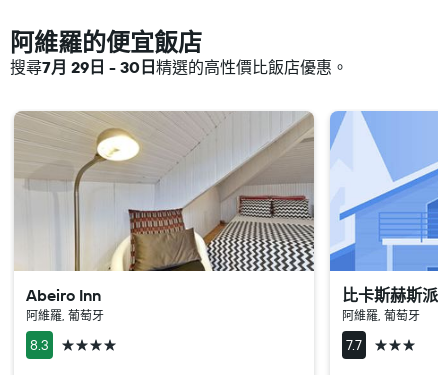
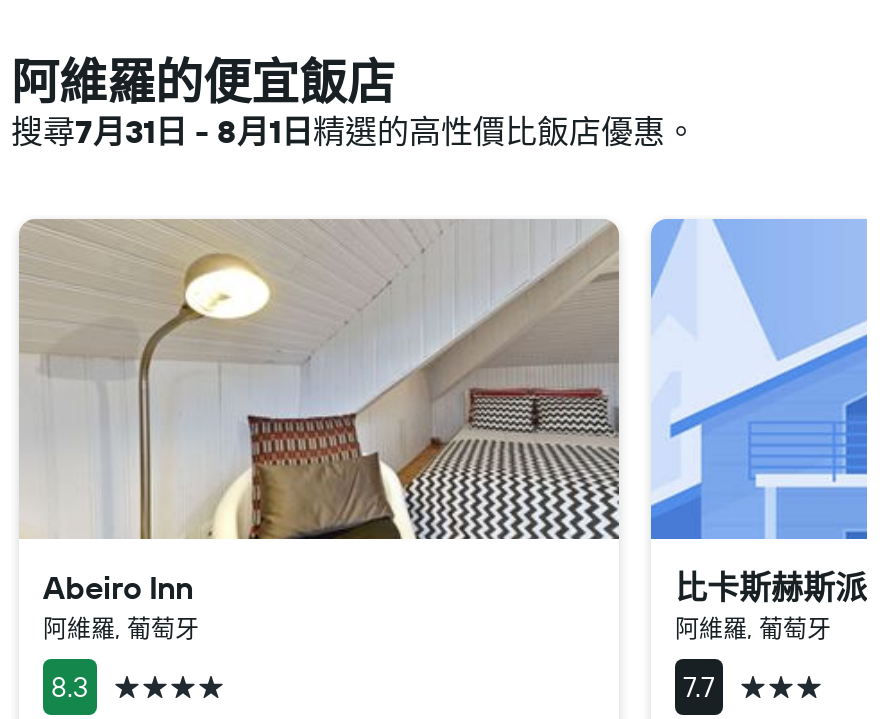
[10,57,348,77] 搜尋7月 29日 - 30日精選的高性價比飯店優惠。 -> [11,111,697,151] 搜尋7月31日 - 8月1日精選的高性價比飯店優惠。

